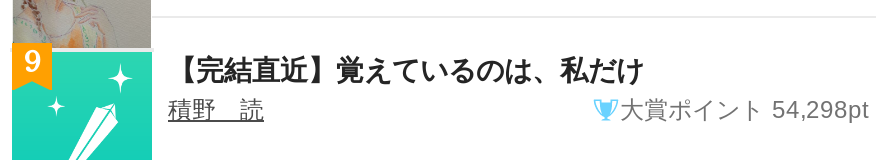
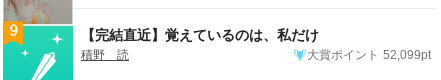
[620,97,868,125] 大賞ポイント 54,298pt -> [307,48,431,62] 大賞ポイント 52,099pt

